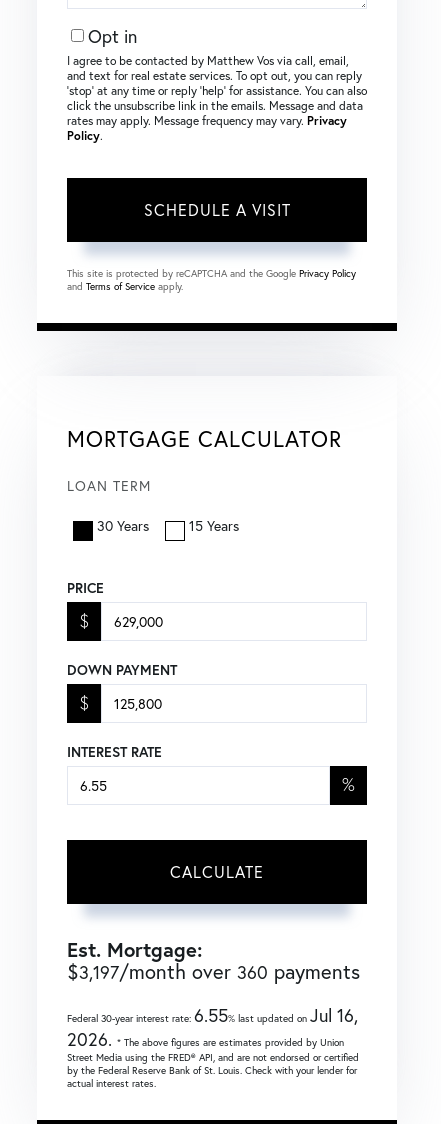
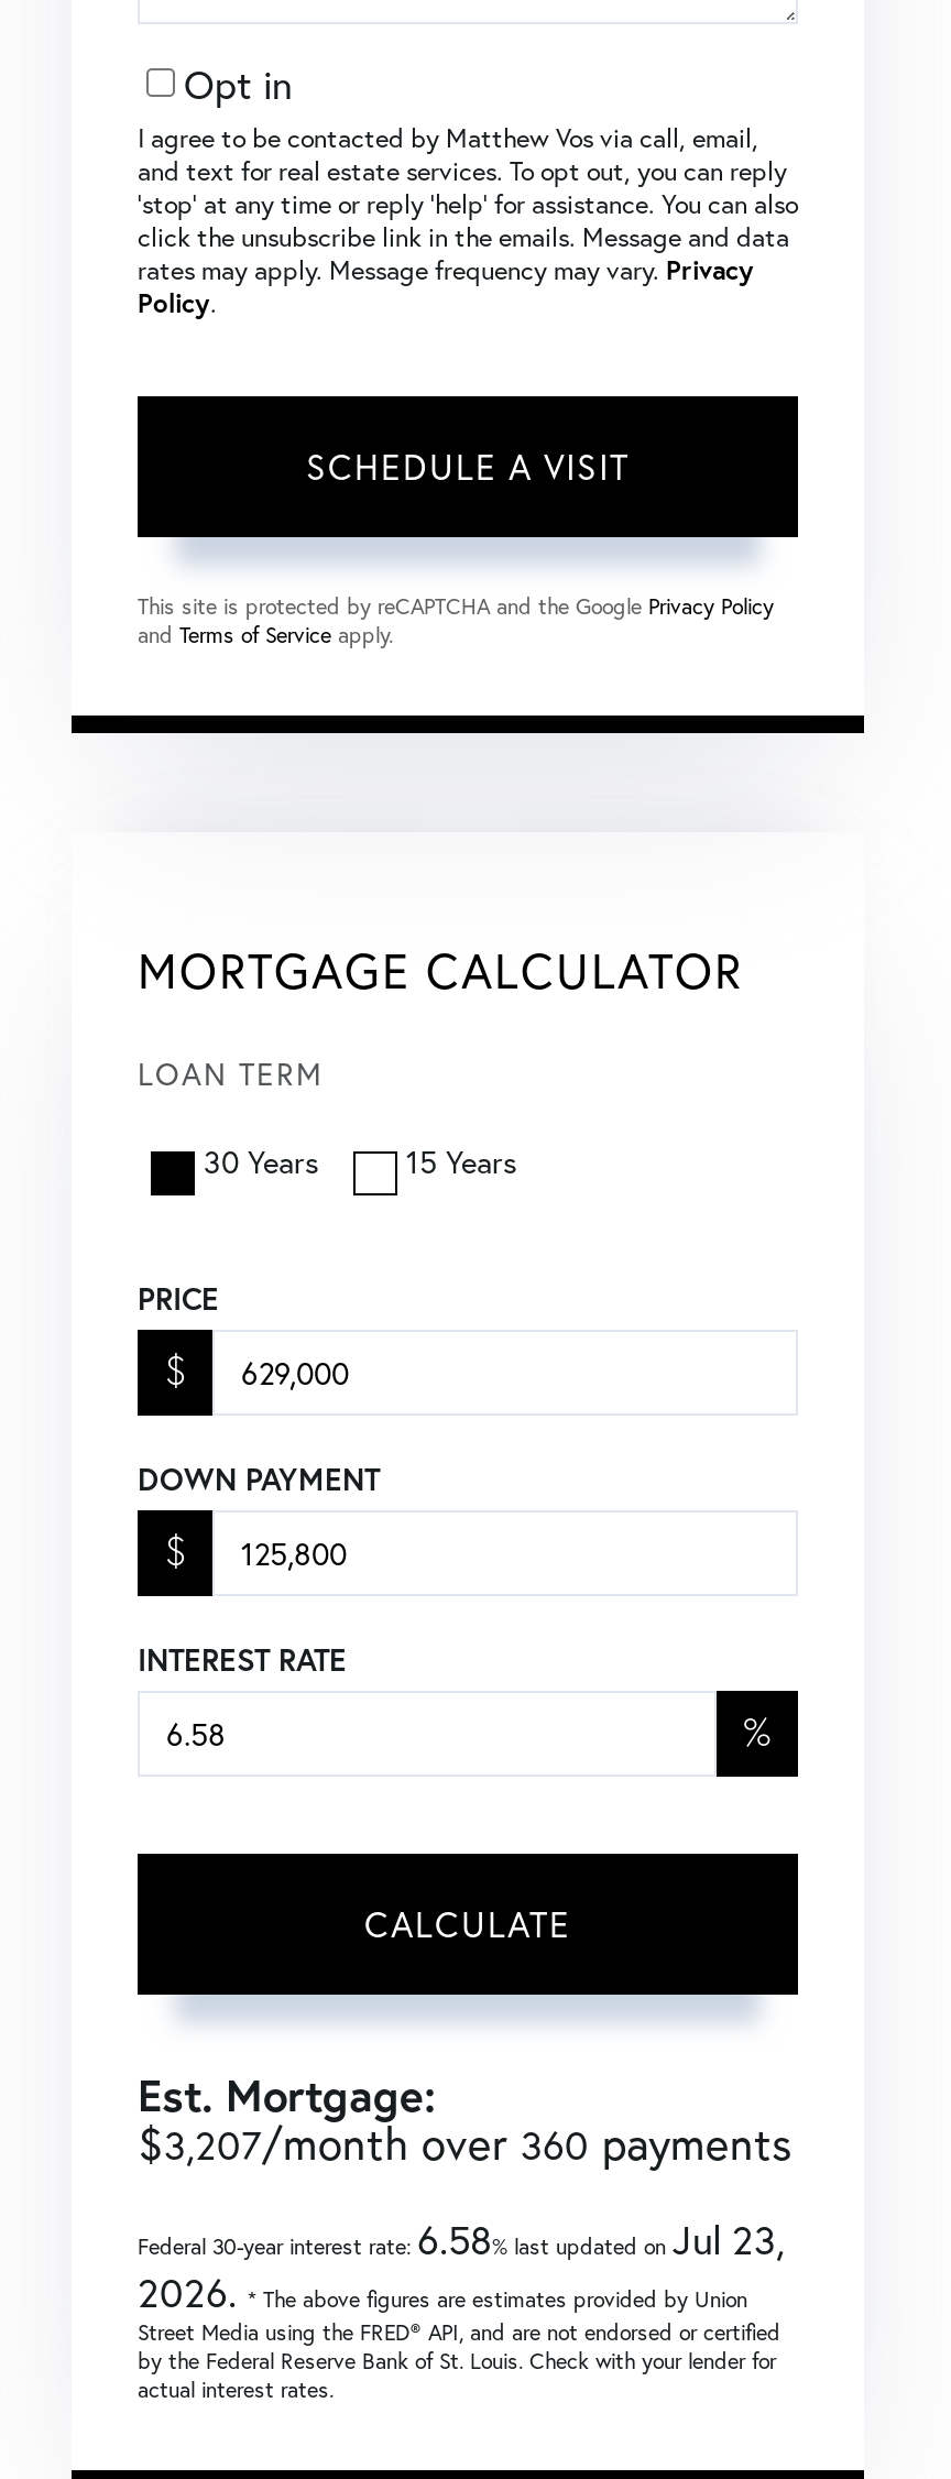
[67,958,360,985] $3,197/month over 360 payments -> [138,2114,791,2173] $3,207/month over 360 payments
[67,1003,358,1027] Federal 30-year interest rate:6.55% last updated onJul 16, -> [138,2213,785,2265] Federal 30-year interest rate:6.58% last updated onJul 23,

